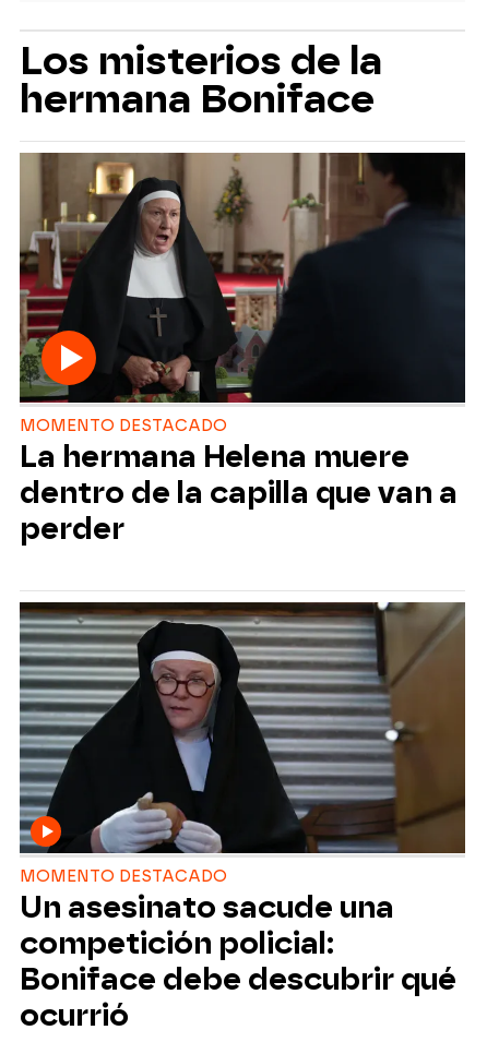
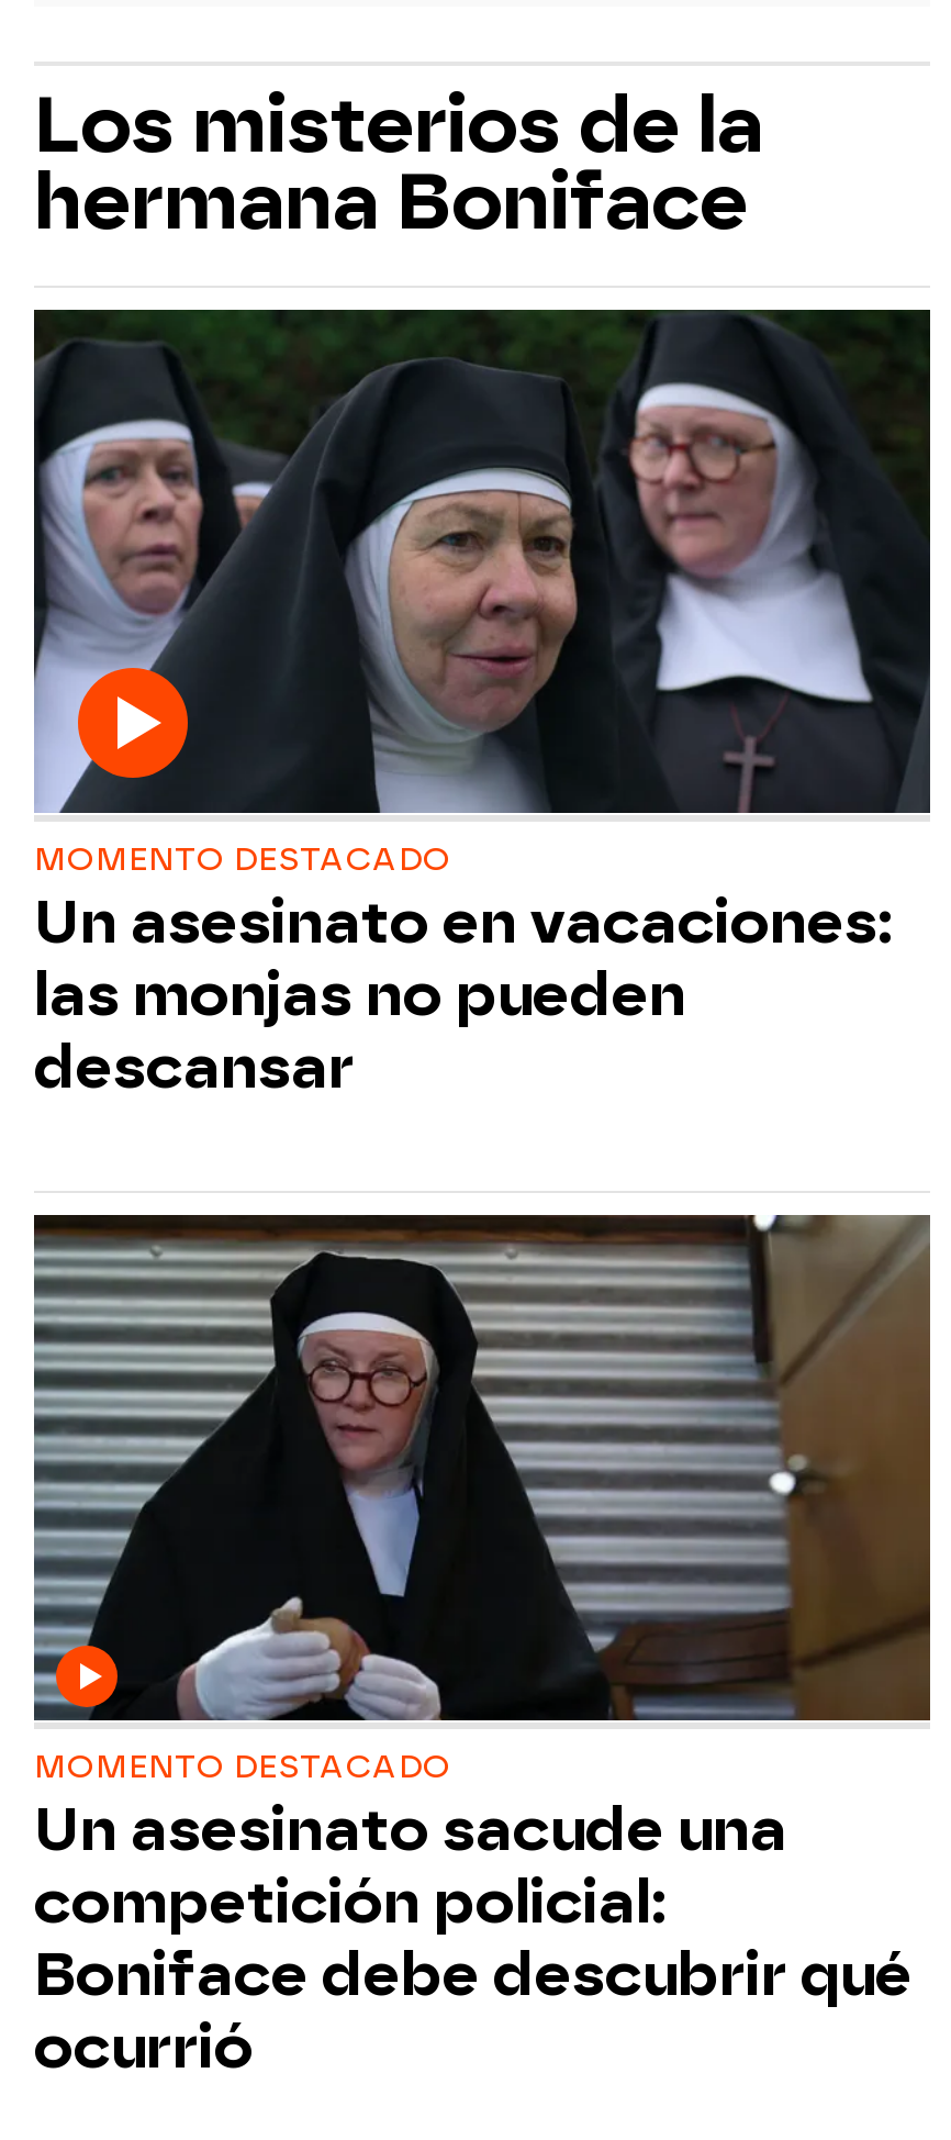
[19,152,465,547] [image] | La hermana Helena muere | dentro de la capilla que van a | perder -> [32,308,930,1103] [image] | Un asesinato en vacaciones: | las monjas no pueden | descansar

